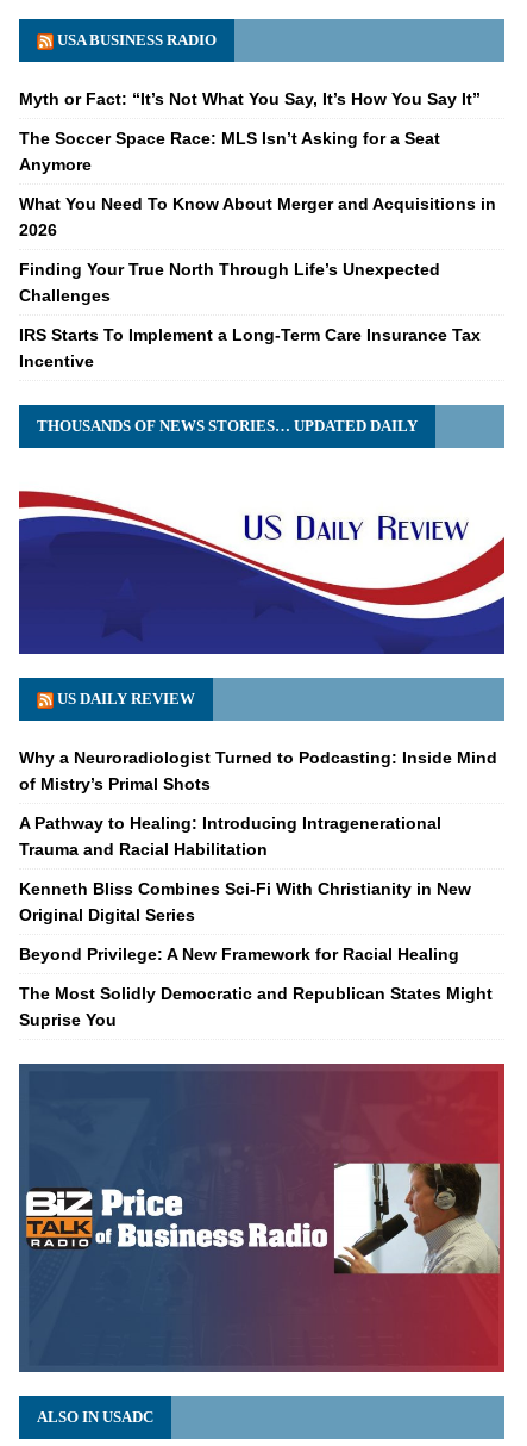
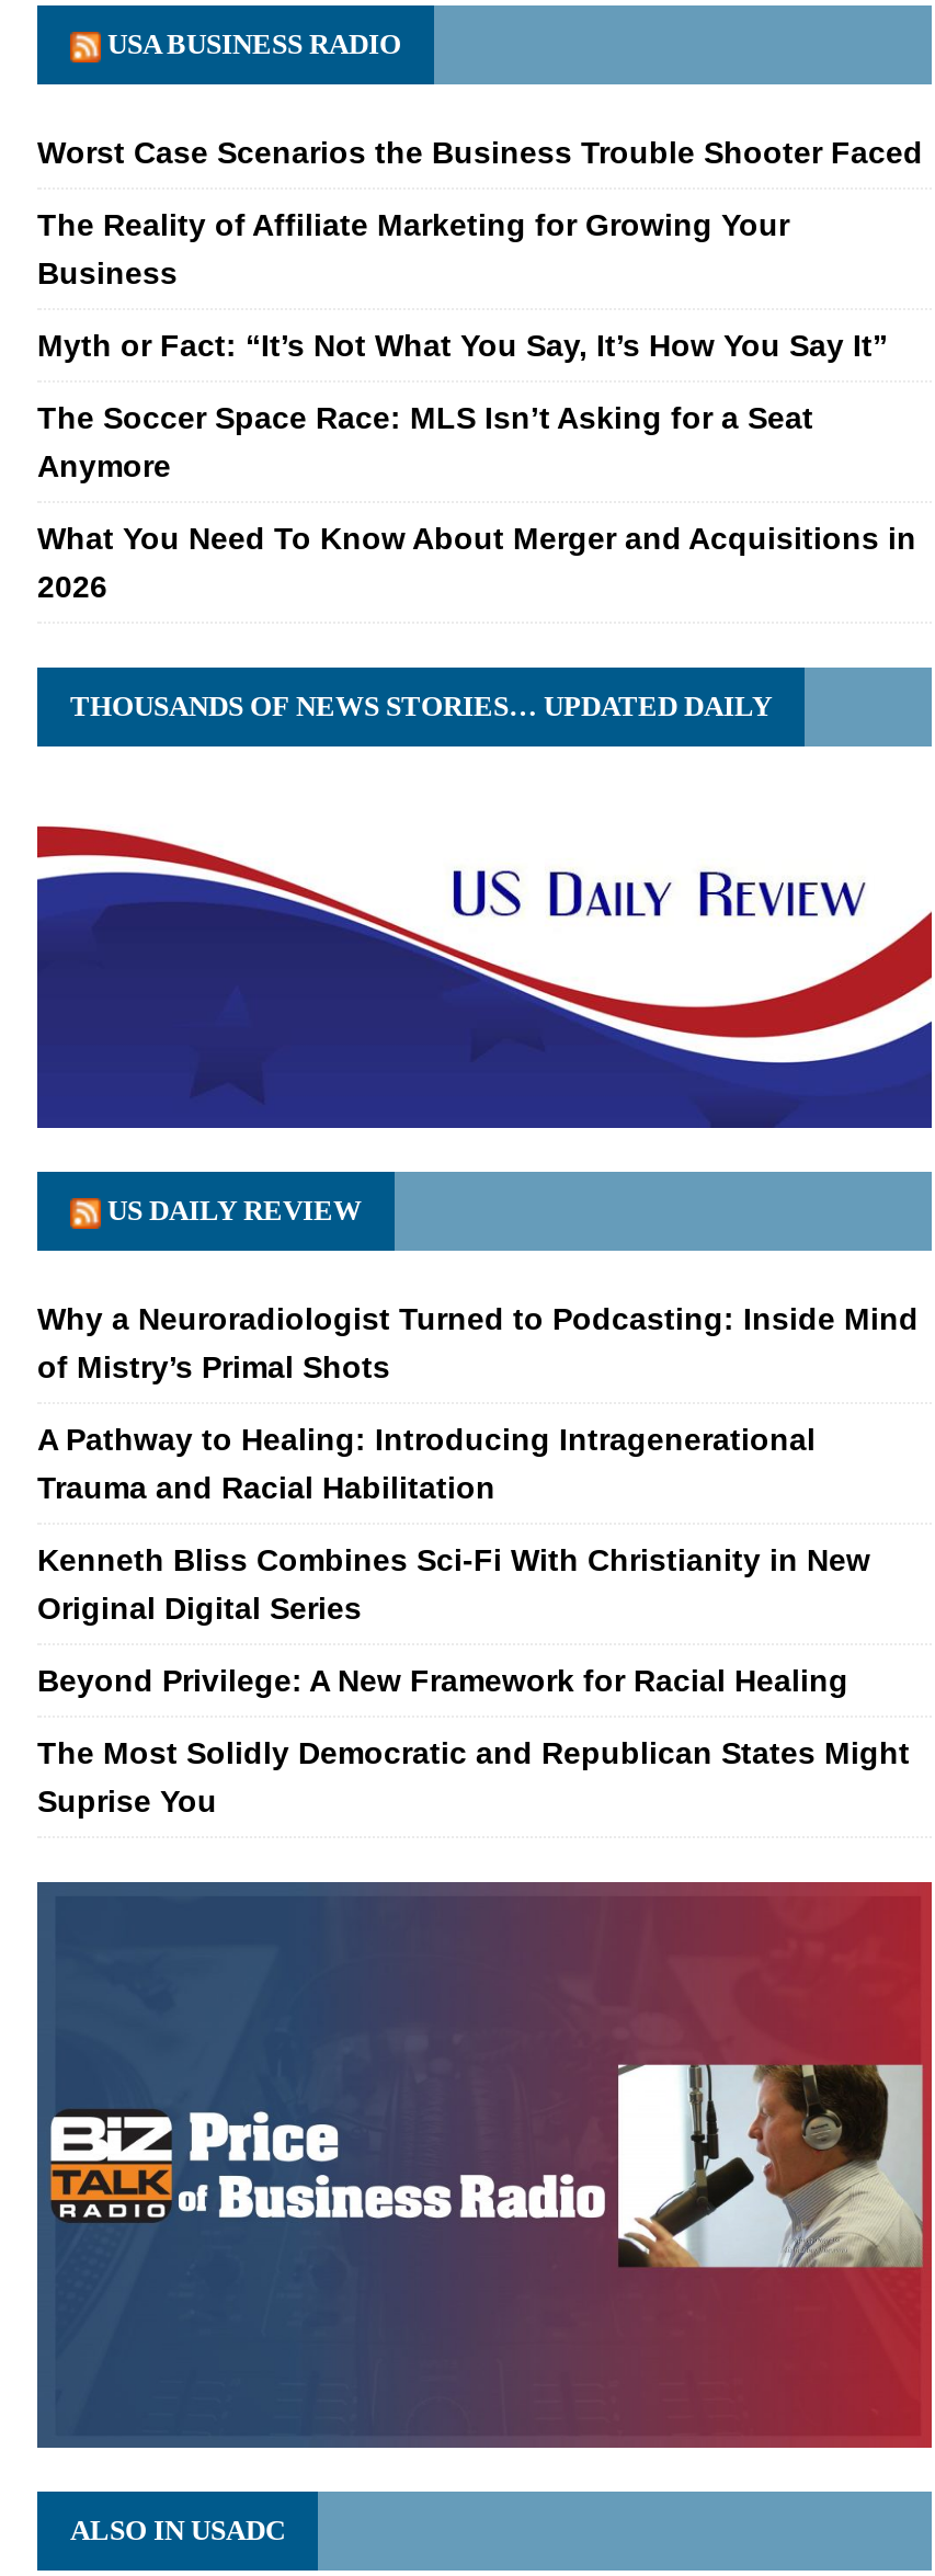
none -> [37,135,923,291] Worst Case Scenarios the Business Trouble Shooter Faced | The Reality of Affiliate Marketing for Growing Your | Business
moved [19,89,496,239] -> [37,328,916,604]: Myth or Fact: “It’s Not What You Say, It’s How You Say It” | The Soccer Space Race: MLS Isn’t Asking for a Seat | Anymore | What You Need To Know About Merger and Acquisitions in | 2026
[19,259,481,370] Finding Your True North Through Life’s Unexpected | Challenges | IRS Starts To Implement a Long-Term Care Insurance Tax | Incentive -> none

